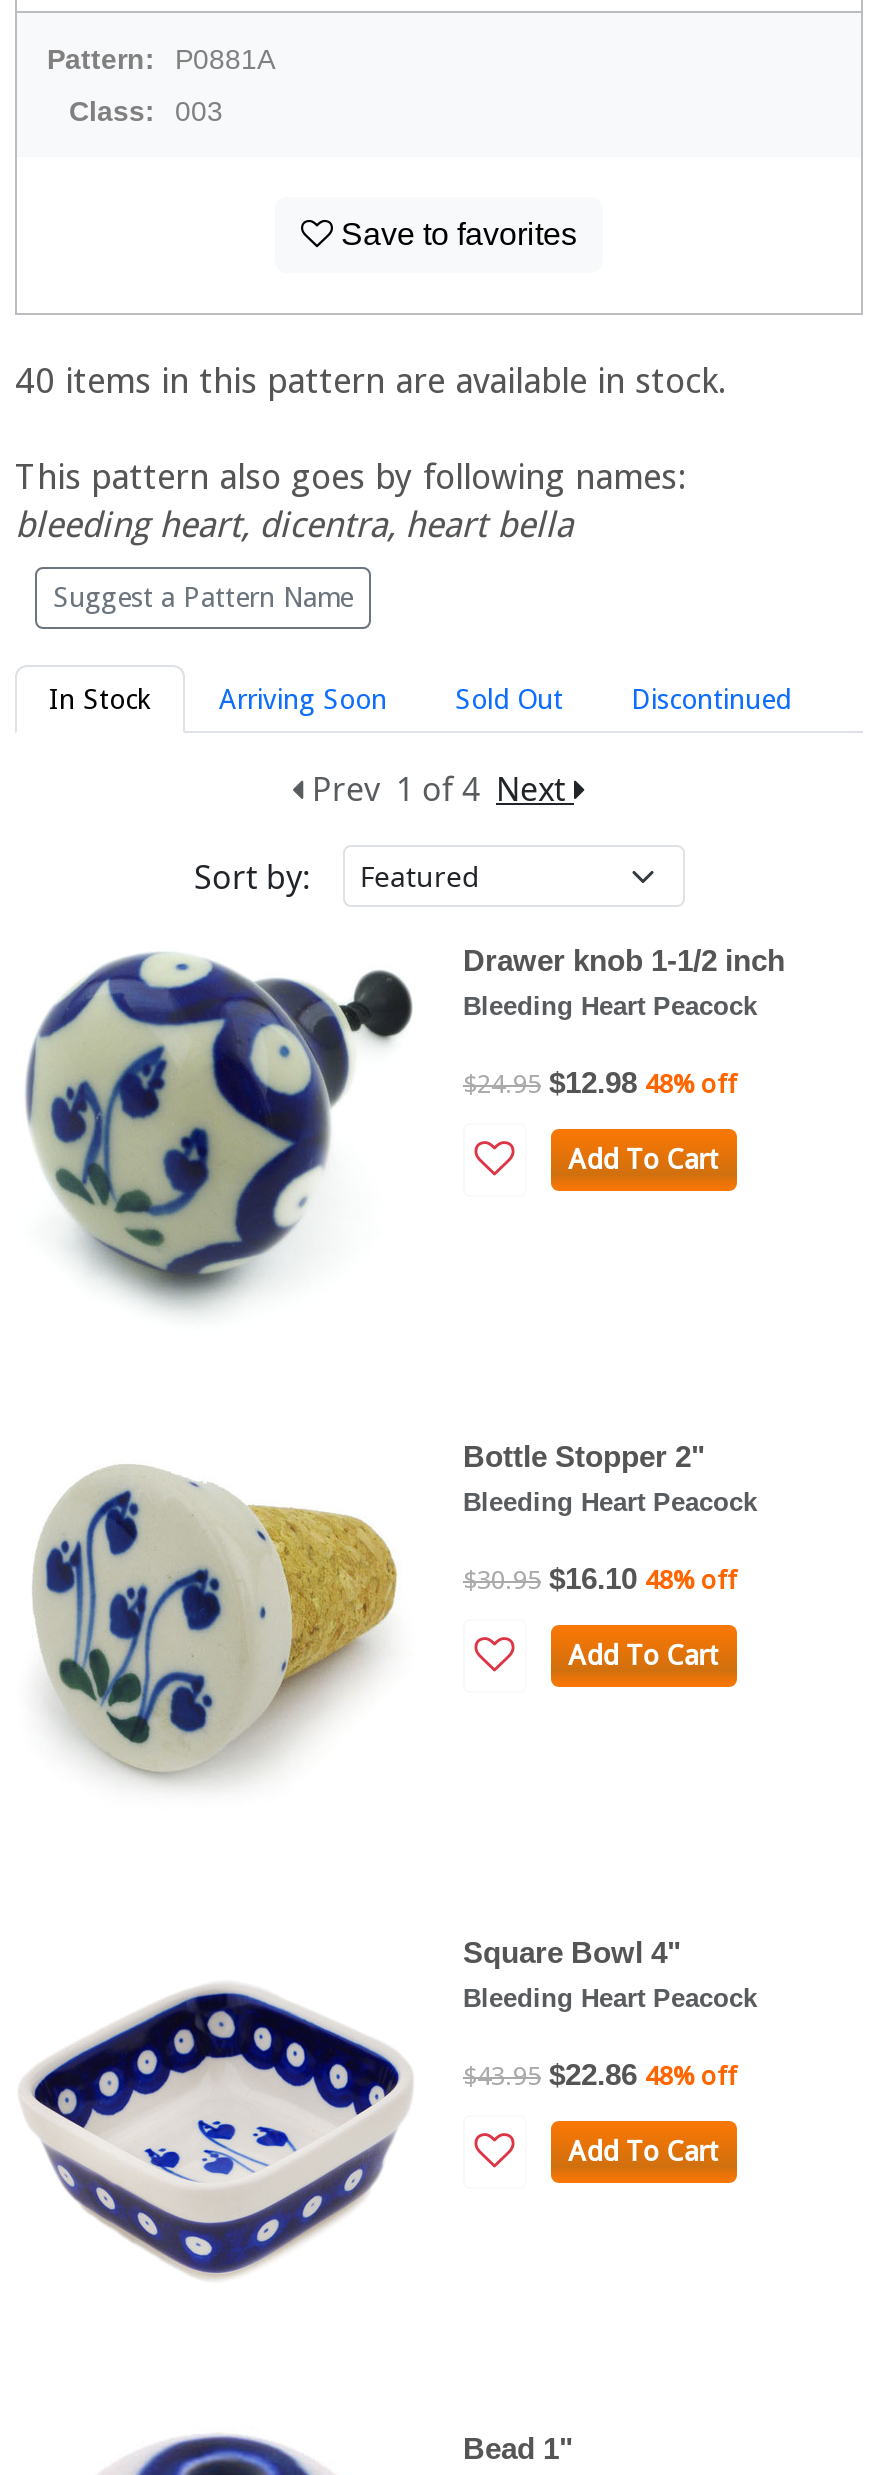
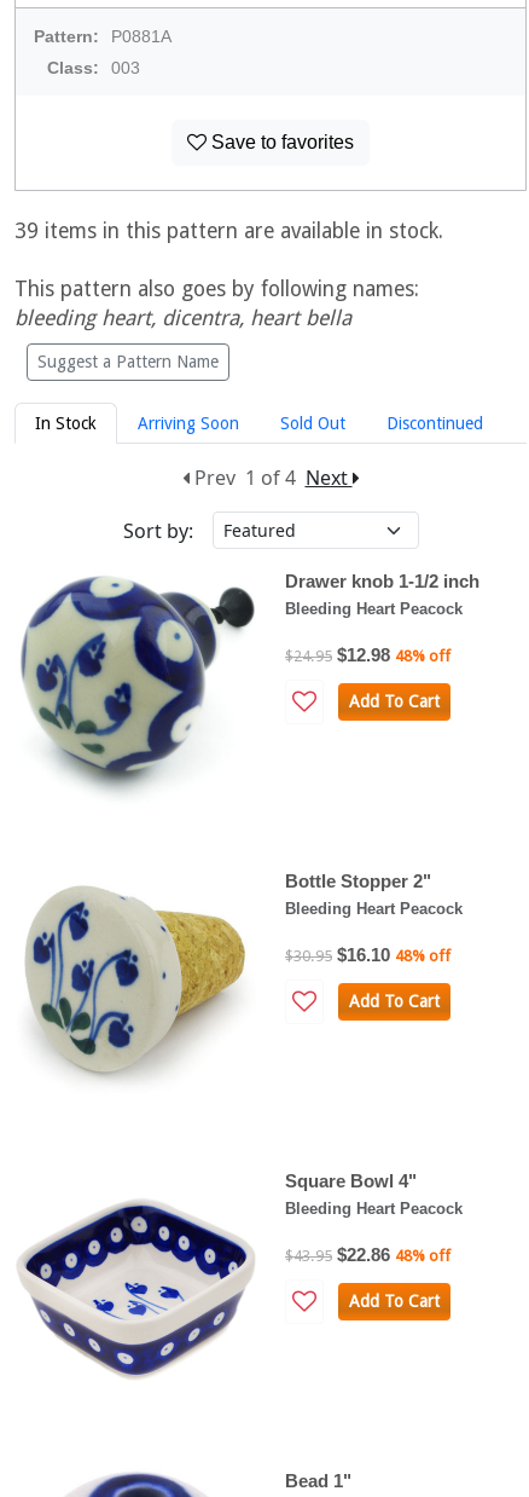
[15,361,725,401] 40 items in this pattern are available in stock. -> [14,219,443,243] 39 items in this pattern are available in stock.

